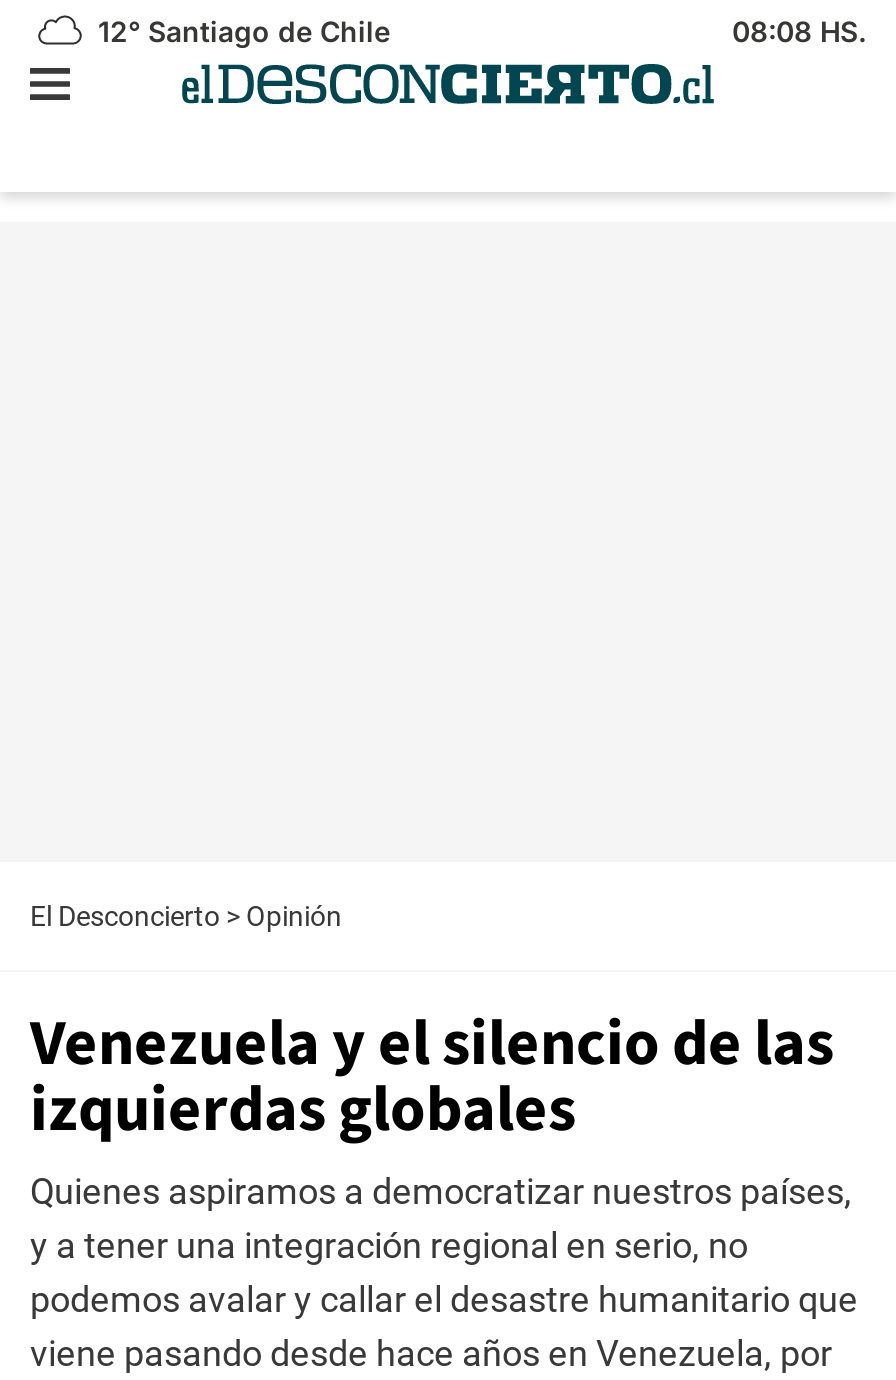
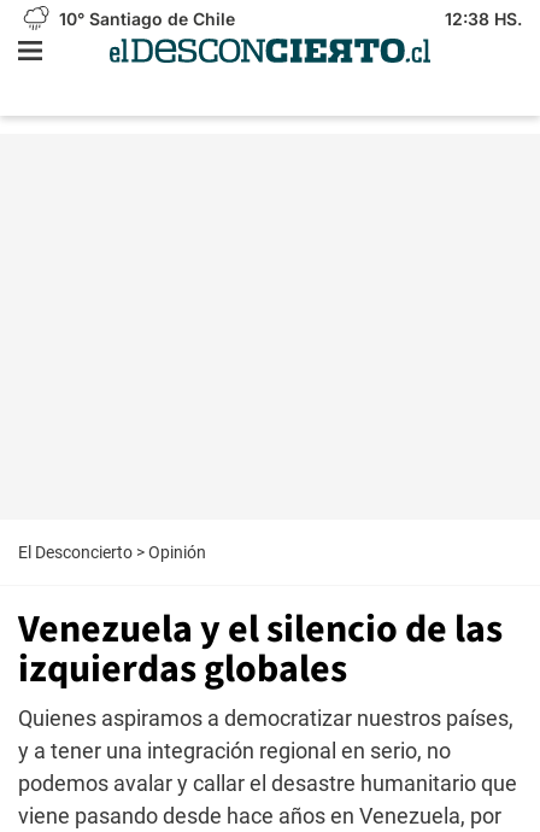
[90,14,390,48] 12° Santiago de Chile -> [54,8,235,29] 10° Santiago de Chile
[732,14,866,48] 08:08 HS. -> [445,8,522,29] 12:38 HS.

